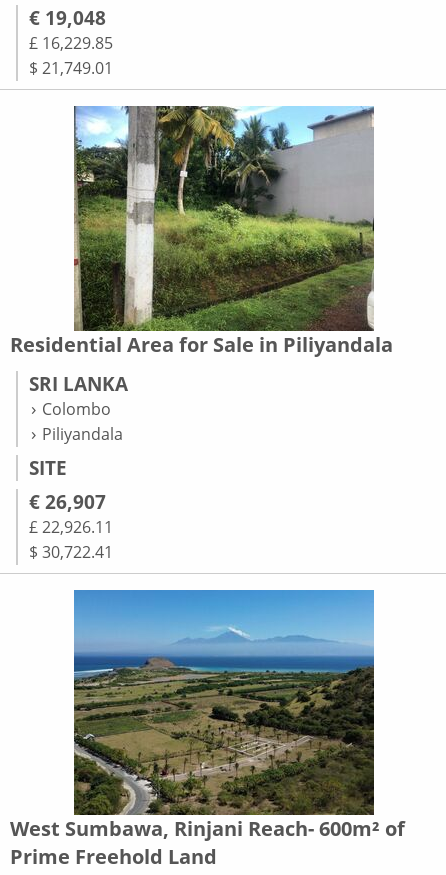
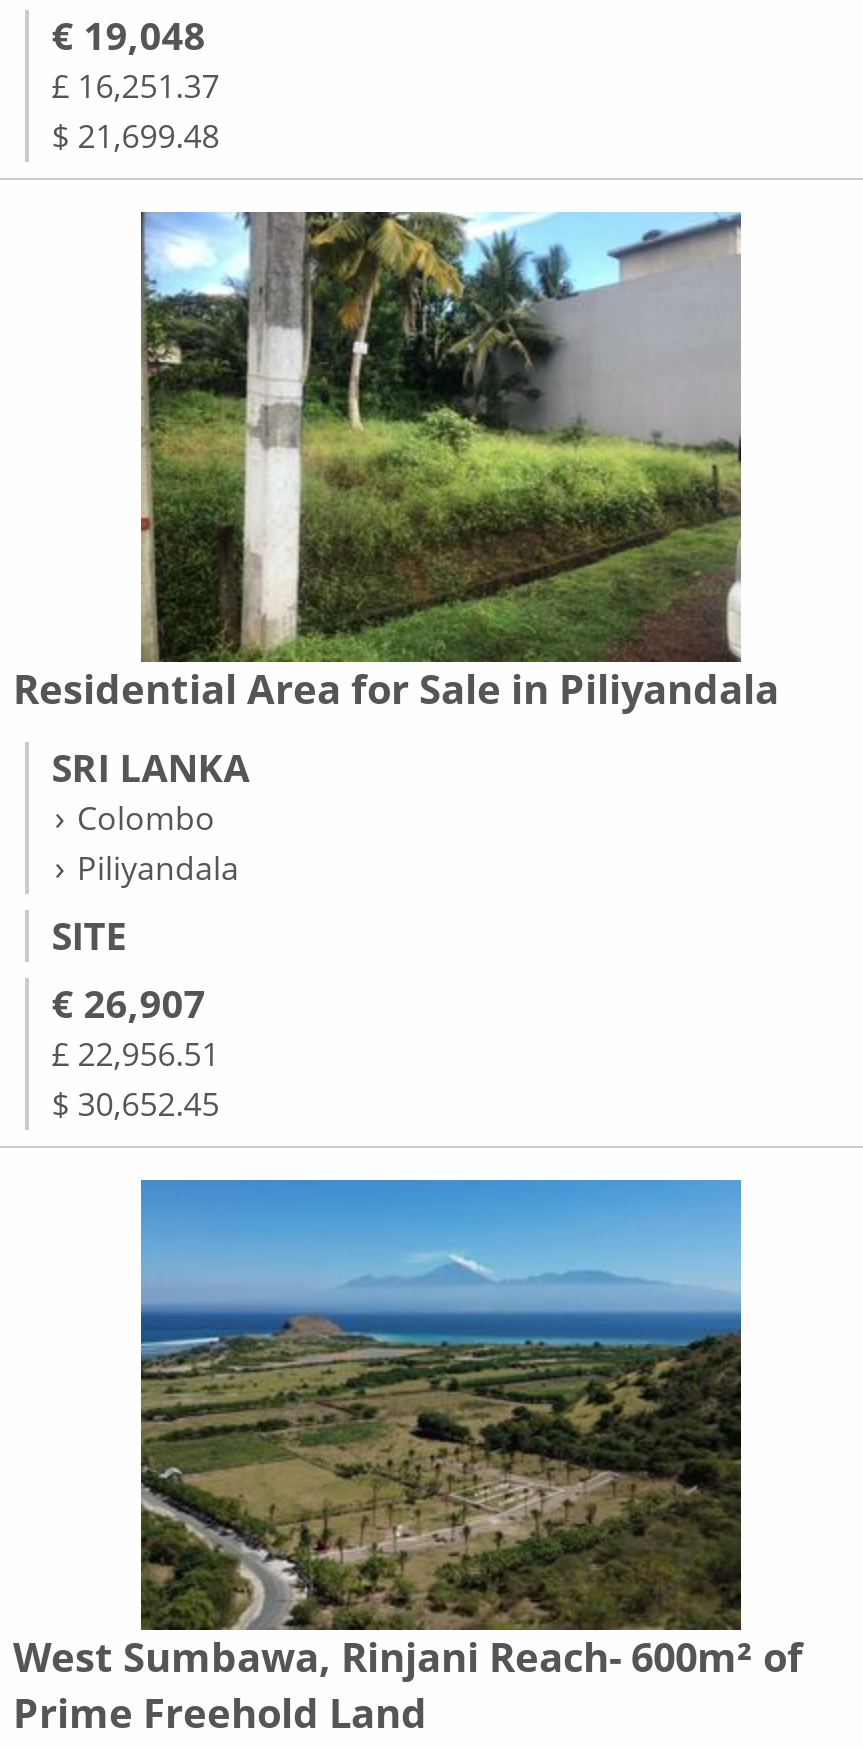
[29,32,113,54] £ 16,229.85 -> [51,64,219,108] £ 16,251.37
[29,57,113,79] $ 21,749.01 -> [51,114,219,158] $ 21,699.48
[29,516,113,538] £ 22,926.11 -> [51,1032,219,1076] £ 22,956.51
[29,541,113,563] $ 30,722.41 -> [51,1082,219,1126] $ 30,652.45

